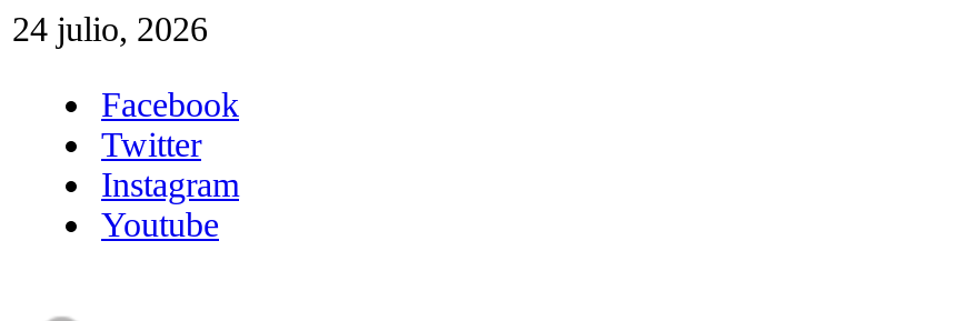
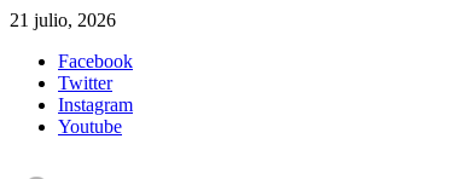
[12,10,208,48] 24 julio, 2026 -> [10,10,116,30] 21 julio, 2026

